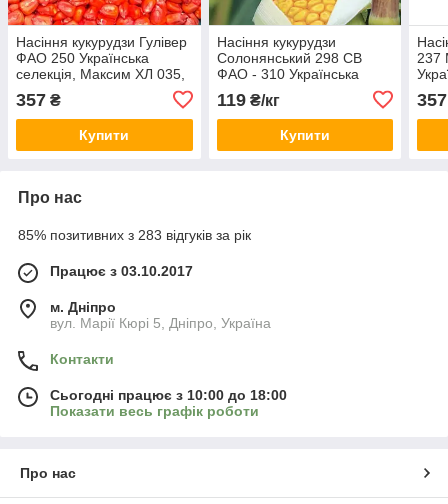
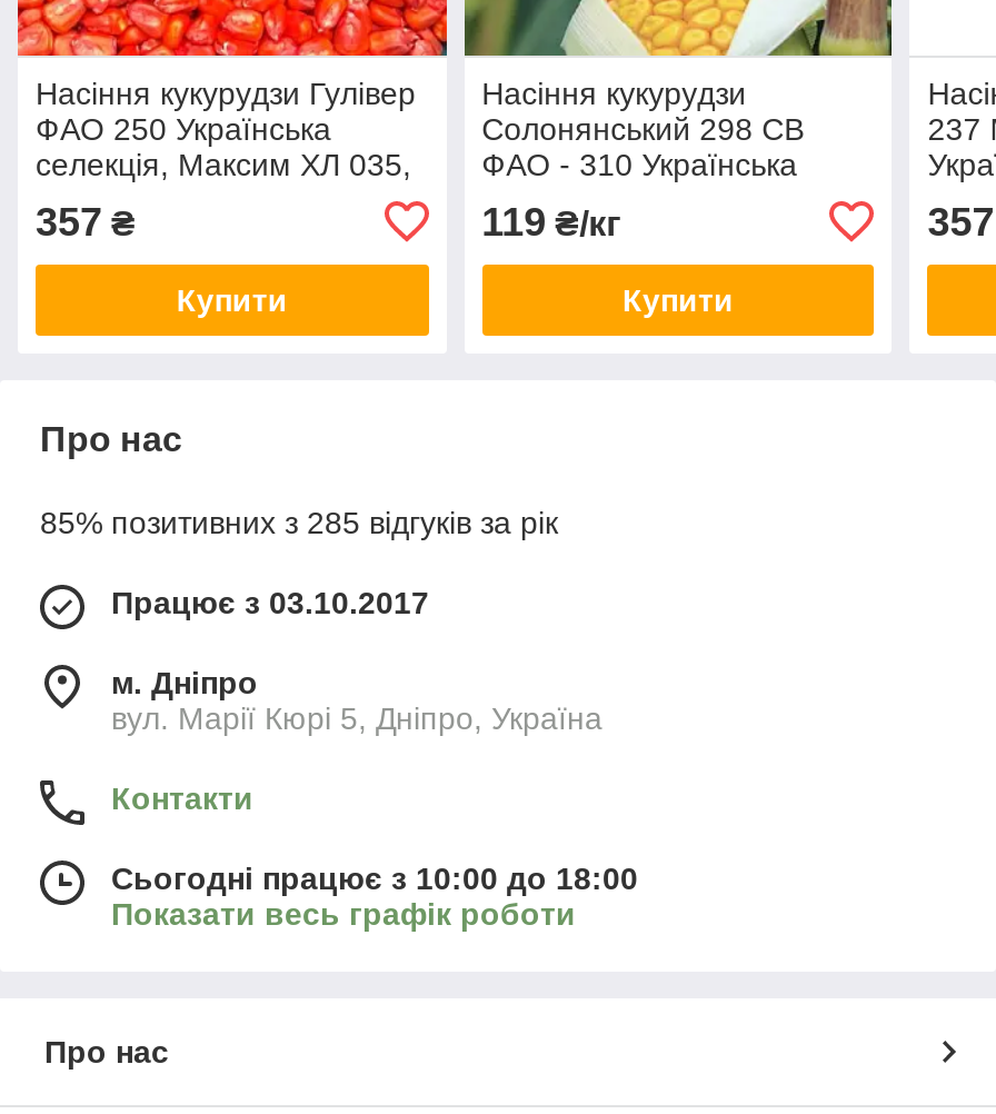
[18,227,251,243] 85% позитивних з 283 відгуків за рік -> [40,504,558,540] 85% позитивних з 285 відгуків за рік

